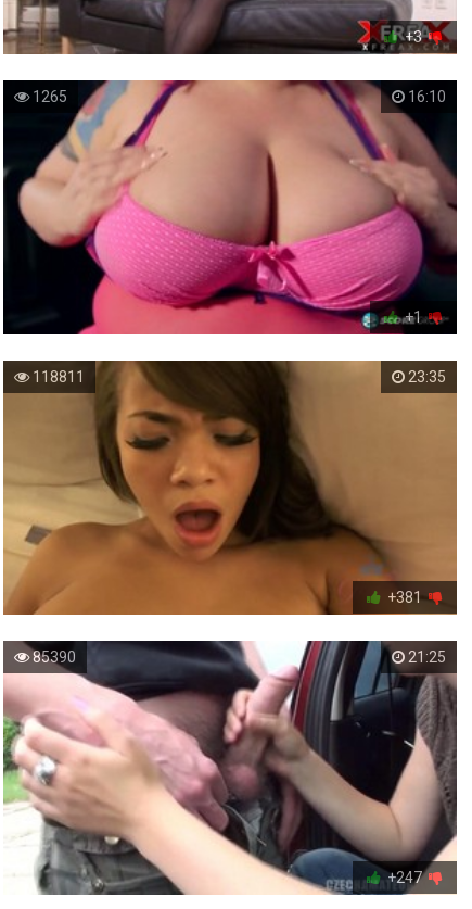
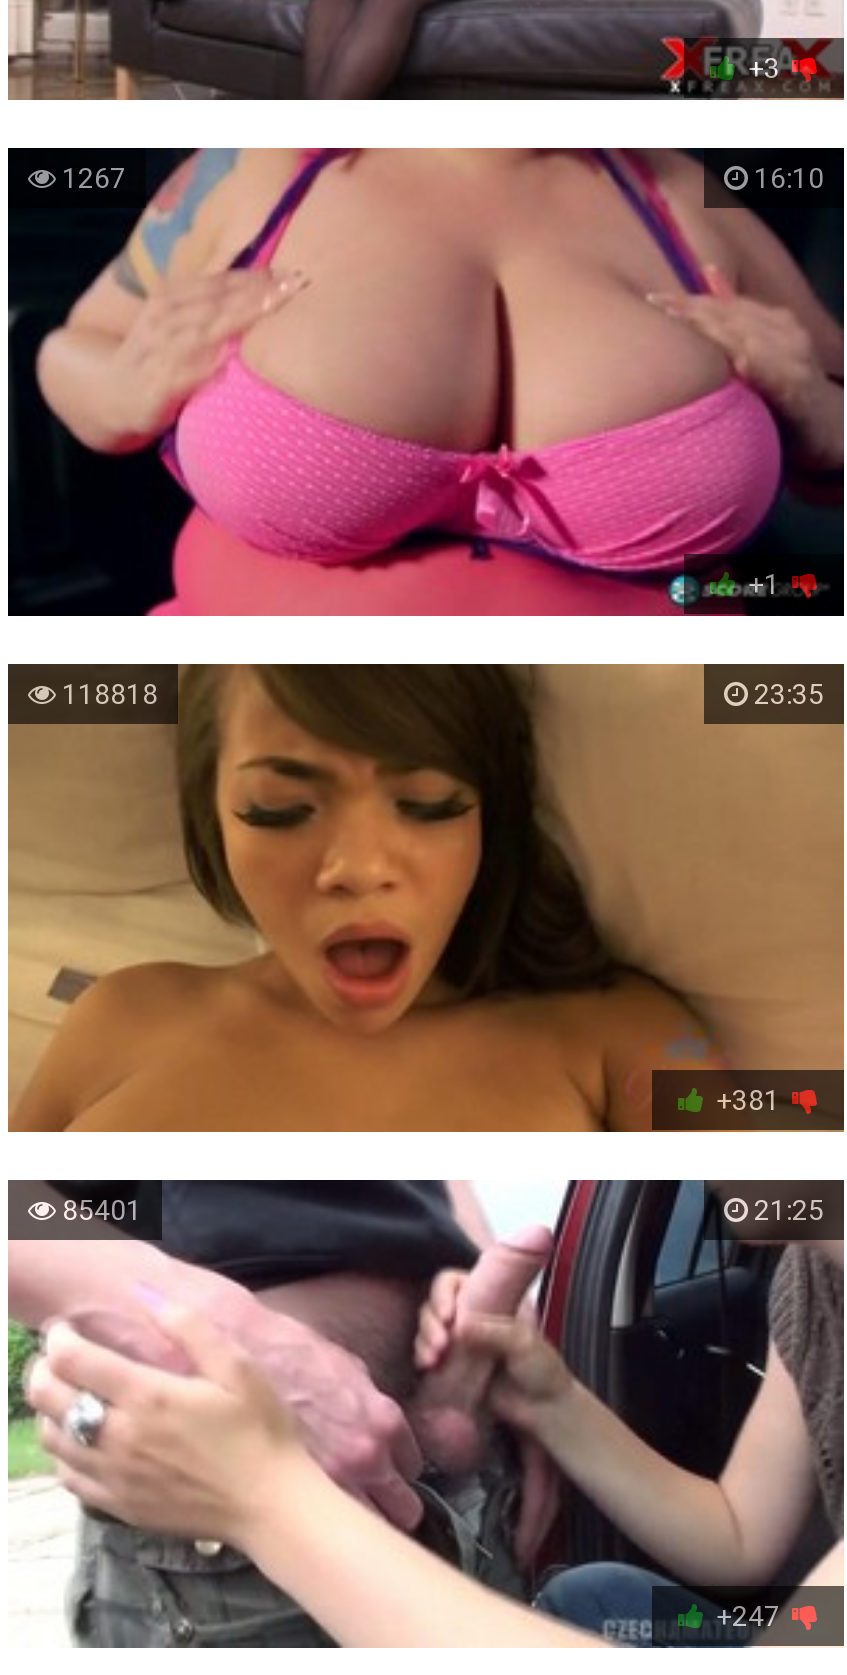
[29,87,67,105] 1265 -> [56,161,126,193] 1267
[29,368,85,385] 118811 -> [56,677,158,709] 118818
[29,648,76,665] 85390 -> [56,1193,142,1225] 85401

